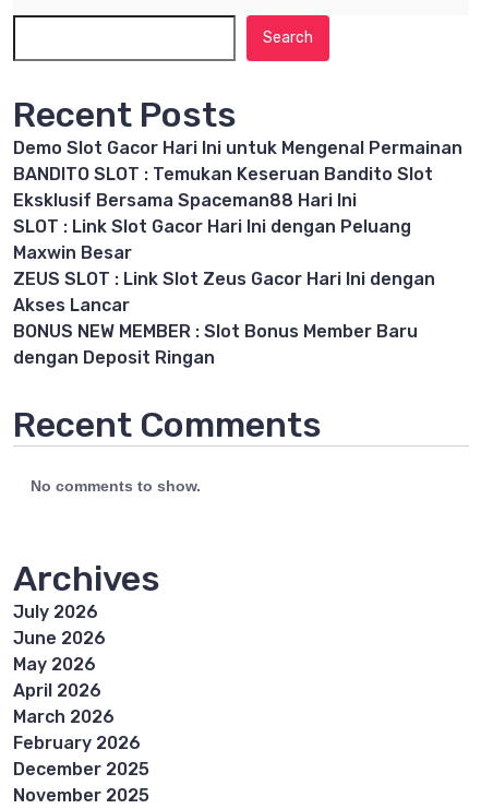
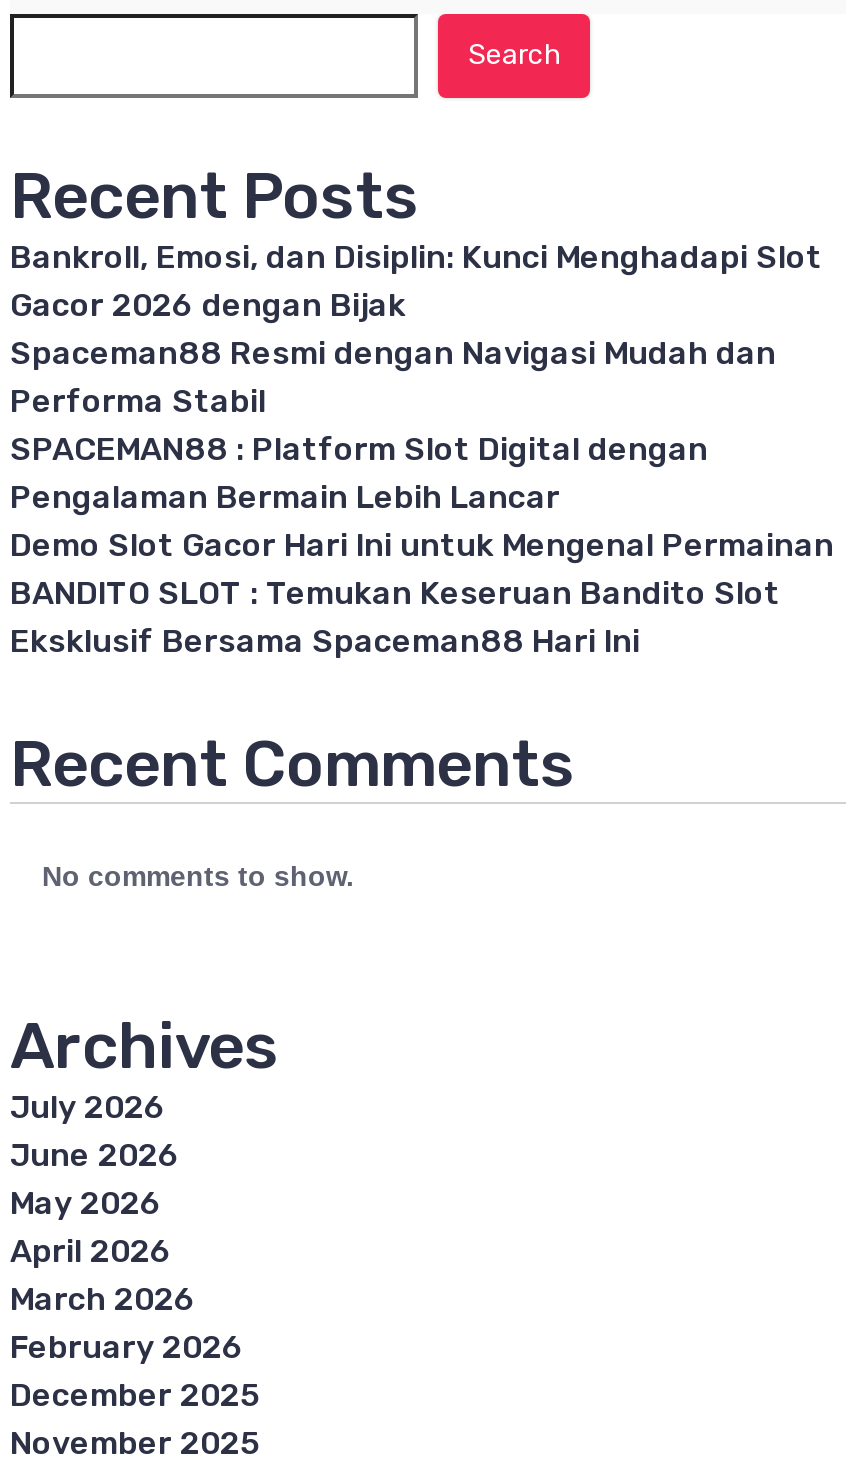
none -> [10,238,822,516] Bankroll, Emosi, dan Disiplin: Kunci Menghadapi Slot | Gacor 2026 dengan Bijak | Spaceman88 Resmi dengan Navigasi Mudah dan | Performa Stabil | SPACEMAN88 : Platform Slot Digital dengan | Pengalaman Bermain Lebih Lancar
moved [13,138,462,211] -> [10,526,834,660]: Demo Slot Gacor Hari Ini untuk Mengenal Permainan | BANDITO SLOT : Temukan Keseruan Bandito Slot | Eksklusif Bersama Spaceman88 Hari Ini
[13,216,435,368] SLOT : Link Slot Gacor Hari Ini dengan Peluang | Maxwin Besar | ZEUS SLOT : Link Slot Zeus Gacor Hari Ini dengan | Akses Lancar | BONUS NEW MEMBER : Slot Bonus Member Baru | dengan Deposit Ringan -> none

